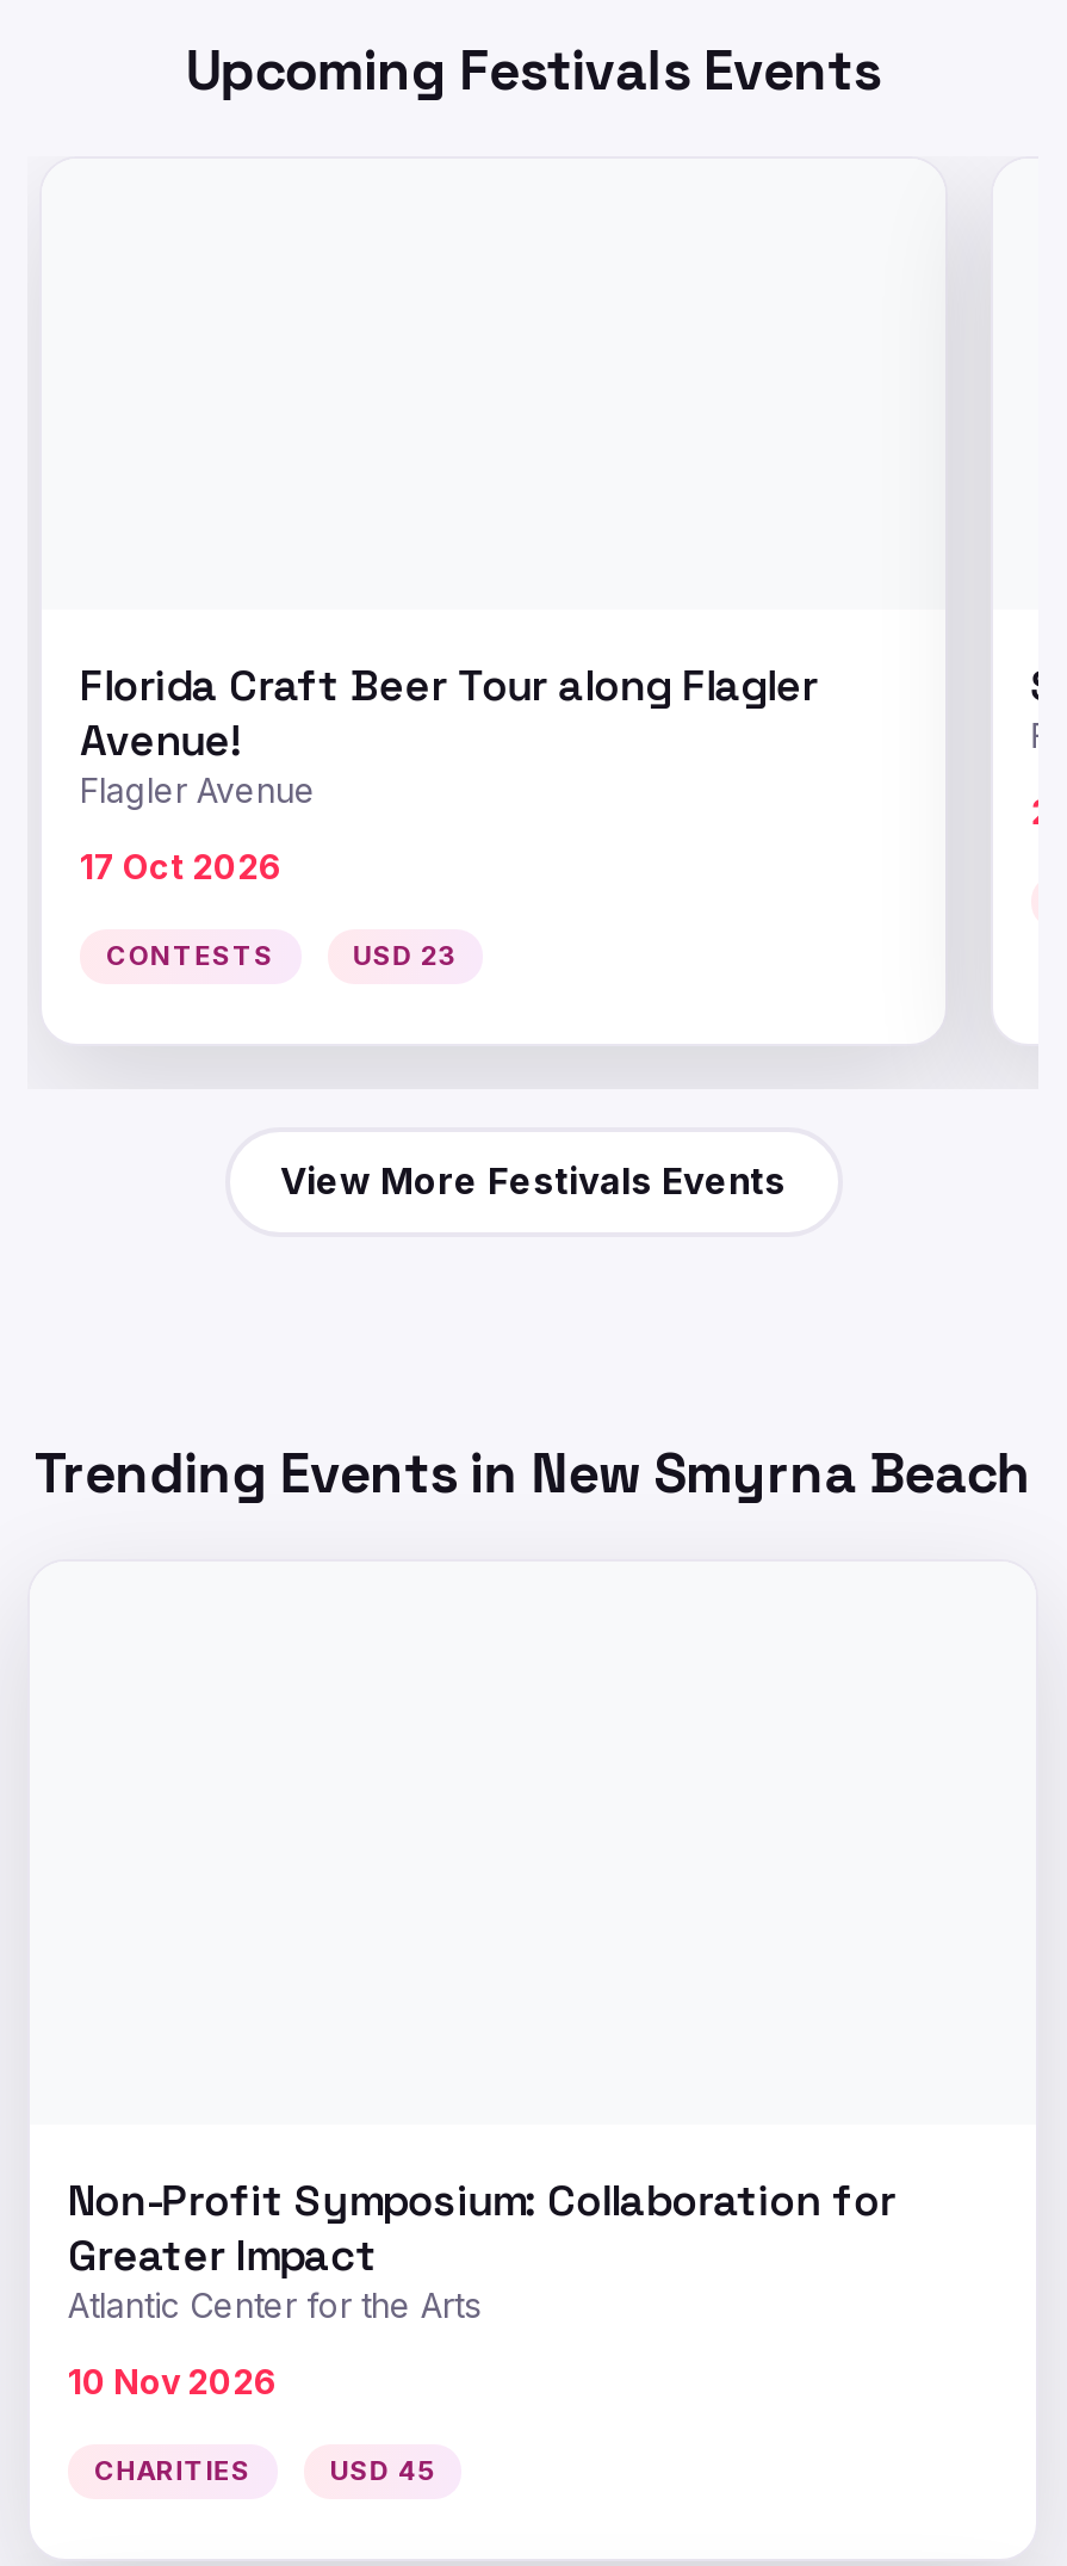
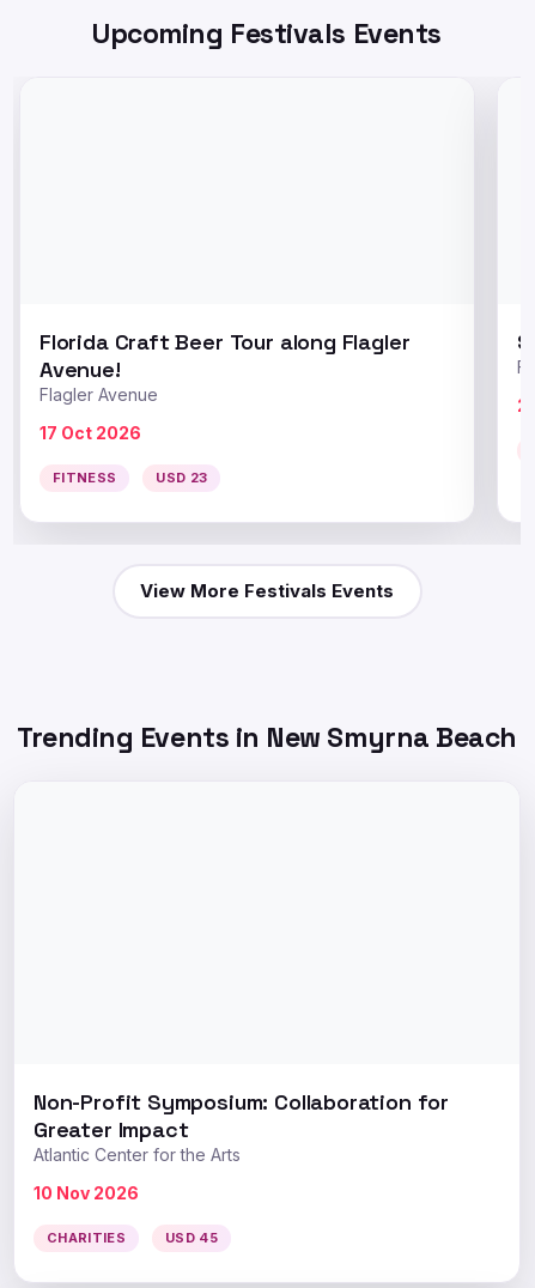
[106,939,274,972] CONTESTS -> [53,469,116,486] FITNESS

